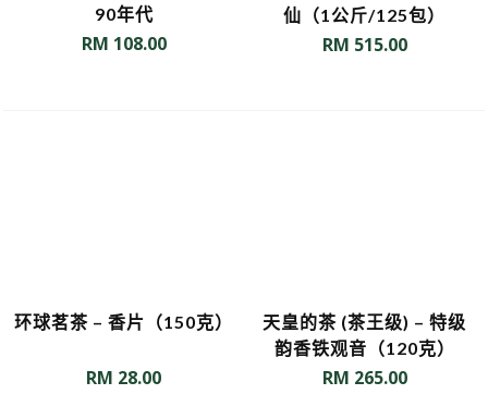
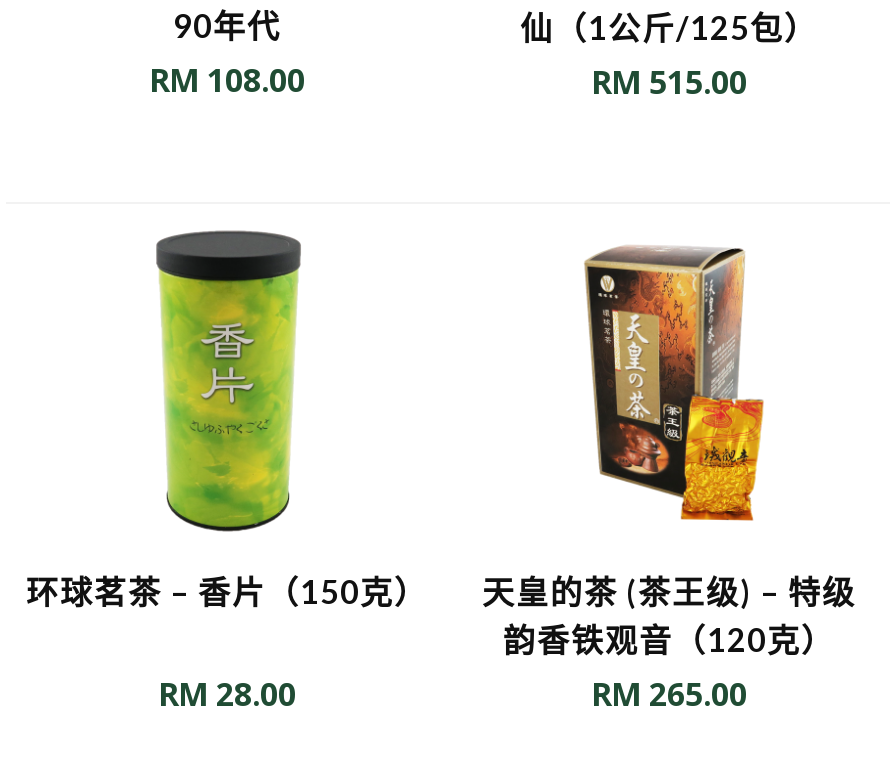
none -> [154,228,302,534] [image]
none -> [582,244,766,522] [image]

